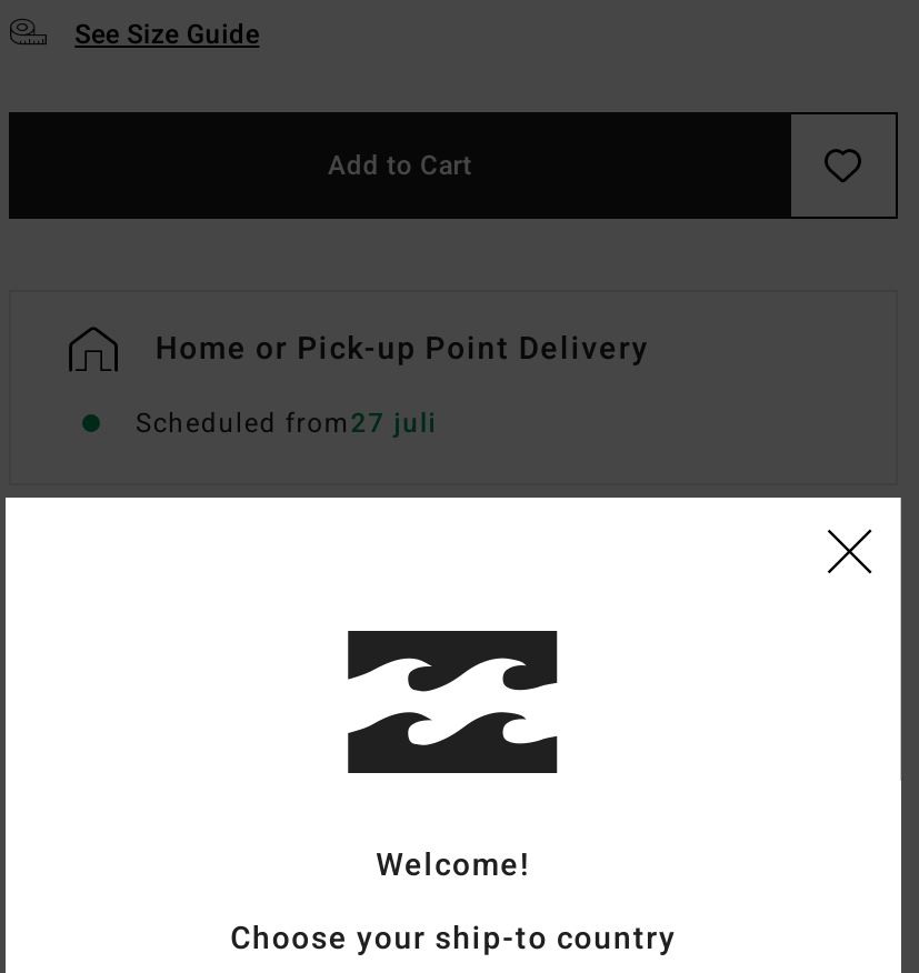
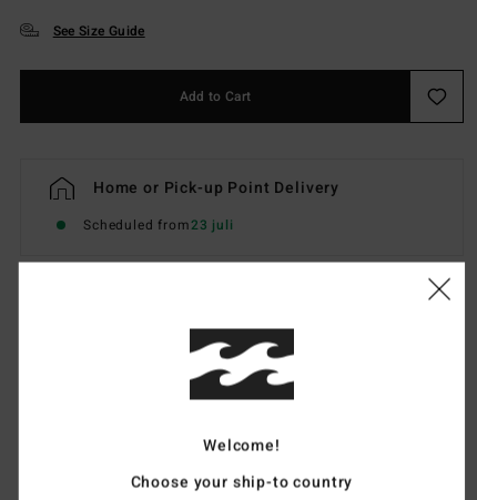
[136,404,437,444] Scheduled from27 juli -> [83,216,234,236] Scheduled from23 juli

